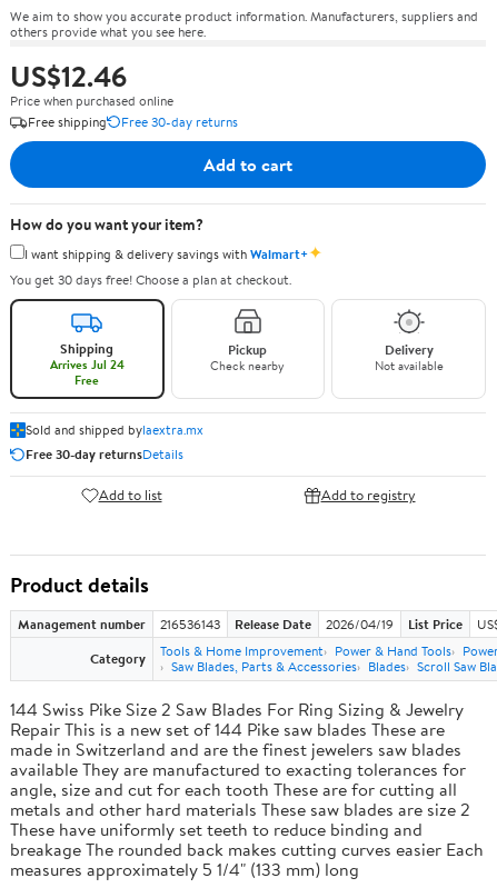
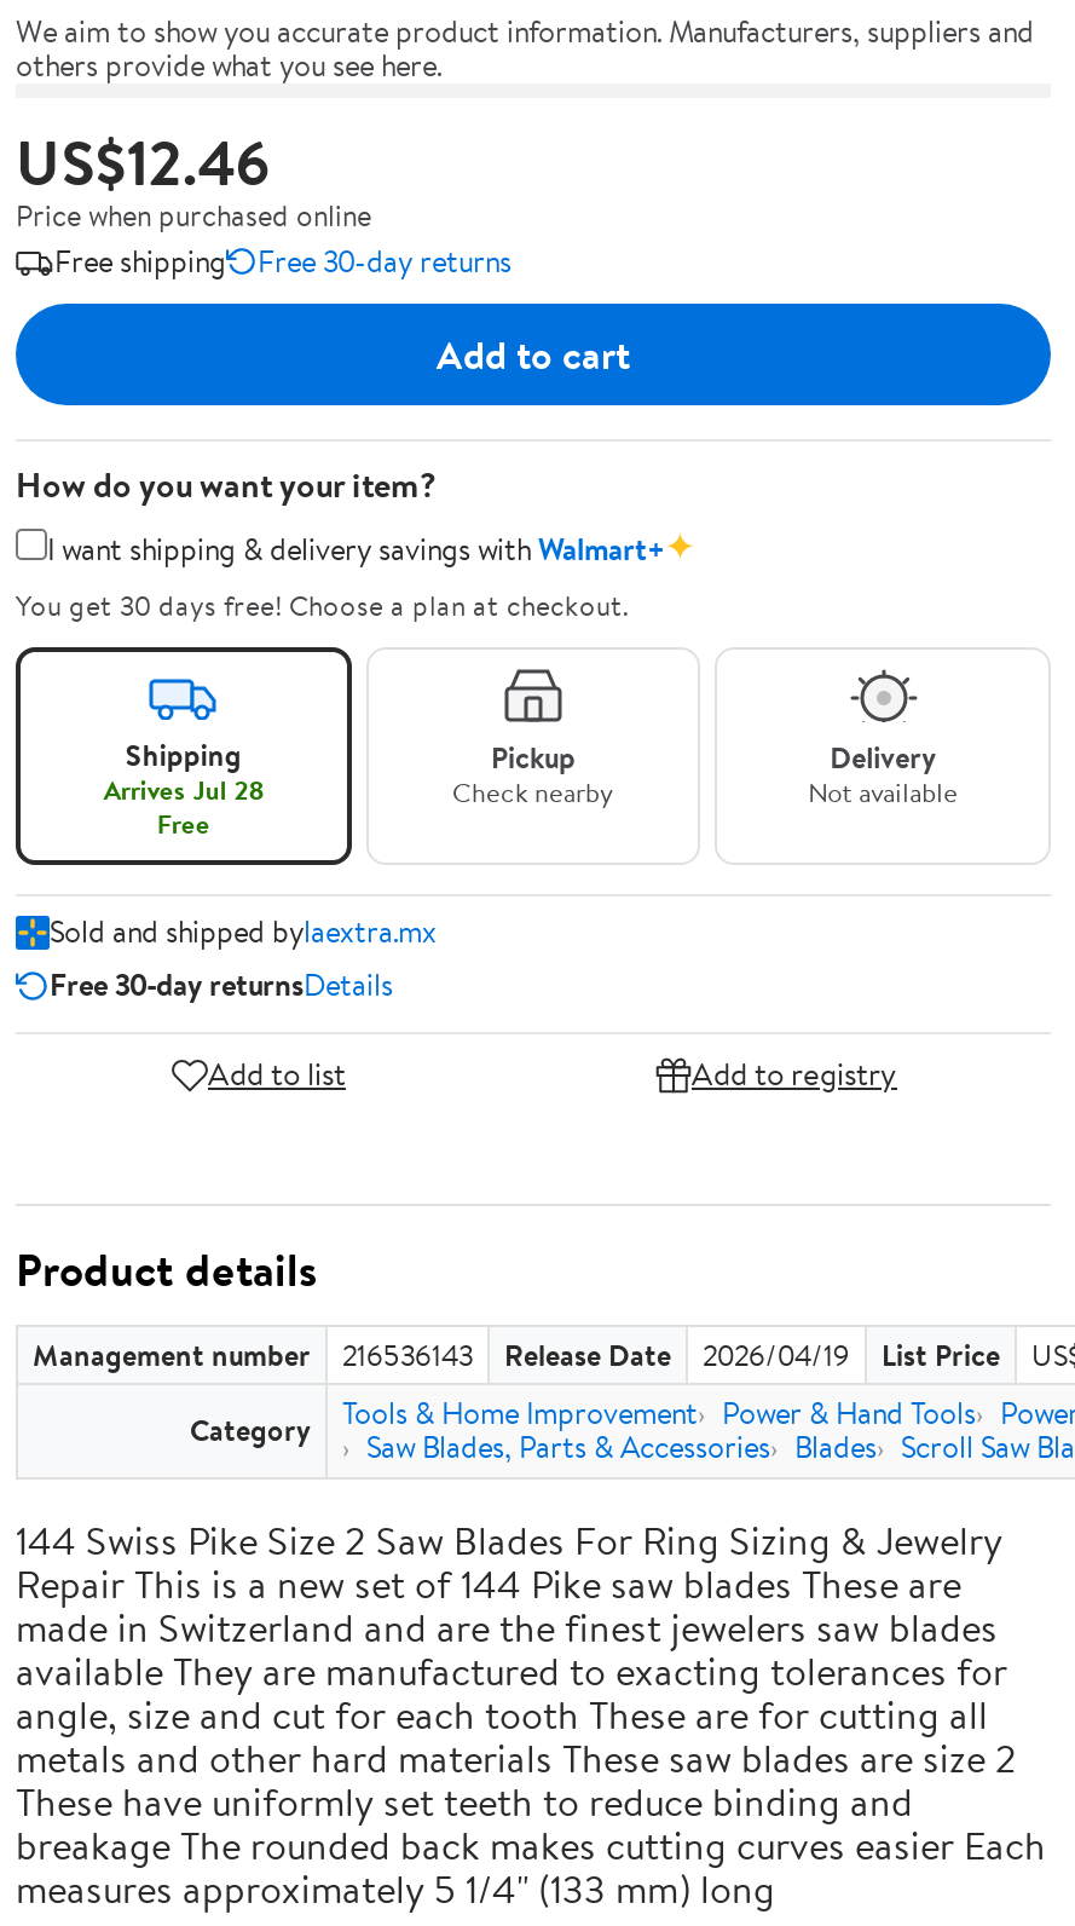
[50,356,124,373] Arrives Jul 24 -> [104,771,263,809] Arrives Jul 28

